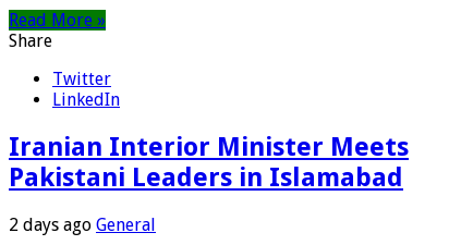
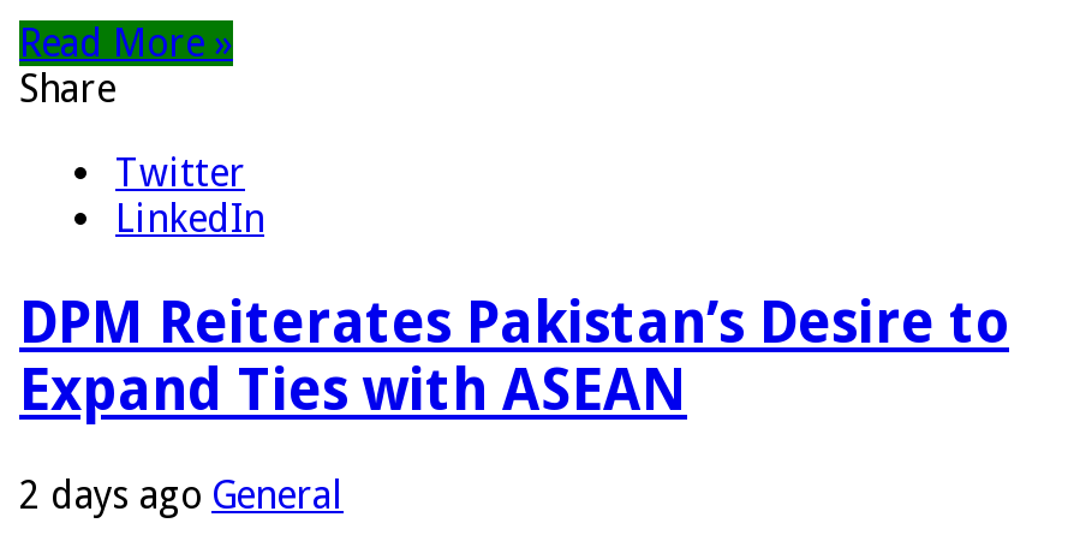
[9,132,409,193] Iranian Interior Minister Meets | Pakistani Leaders in Islamabad -> [19,290,1009,425] DPM Reiterates Pakistan’s Desire to | Expand Ties with ASEAN

